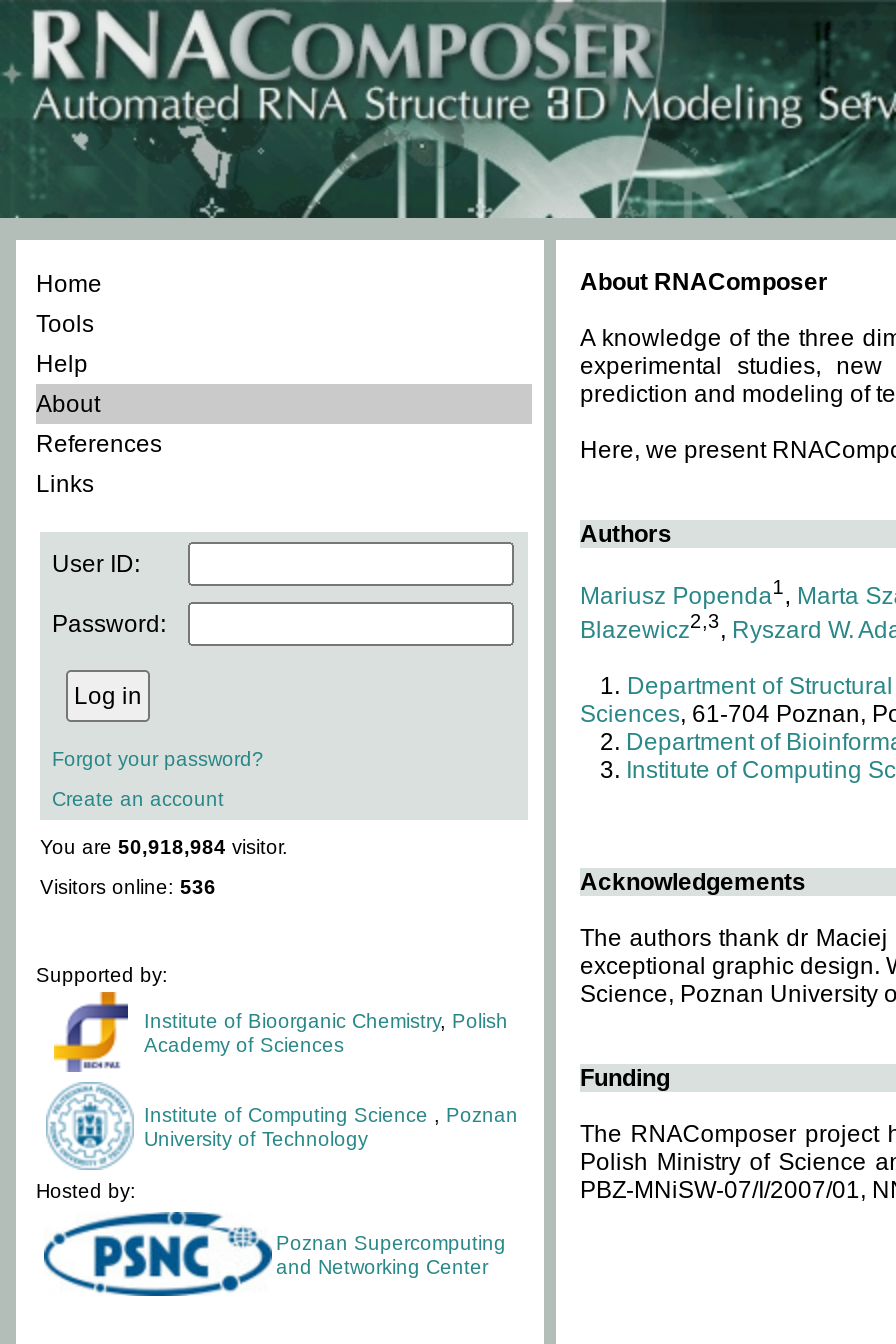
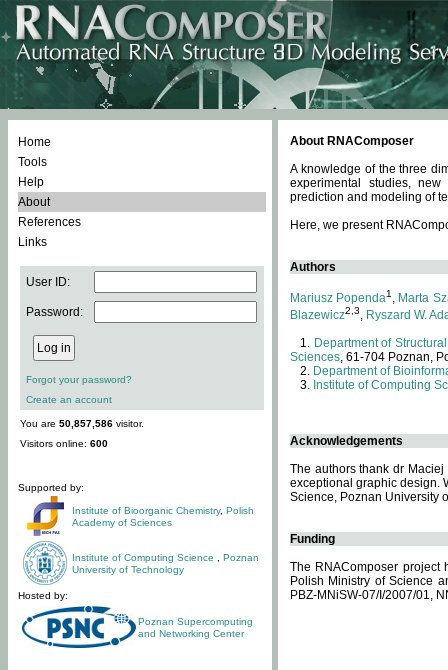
[40,836,288,858] You are 50,918,984 visitor. -> [20,418,144,429] You are 50,857,586 visitor.
[40,876,216,898] Visitors online: 536 -> [20,438,108,449] Visitors online: 600

